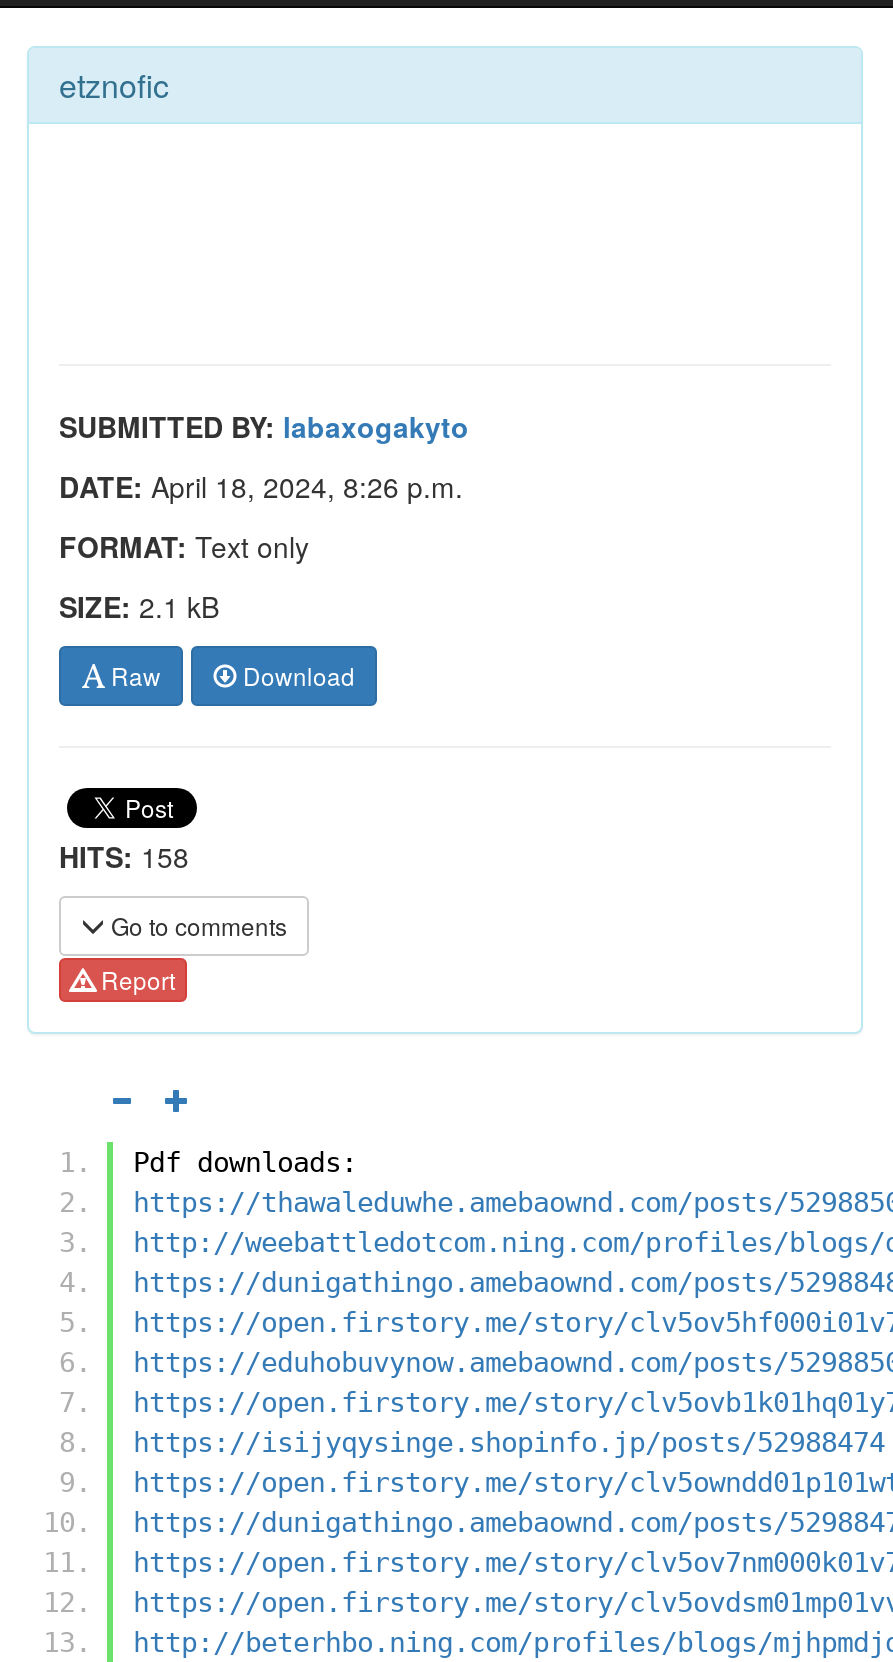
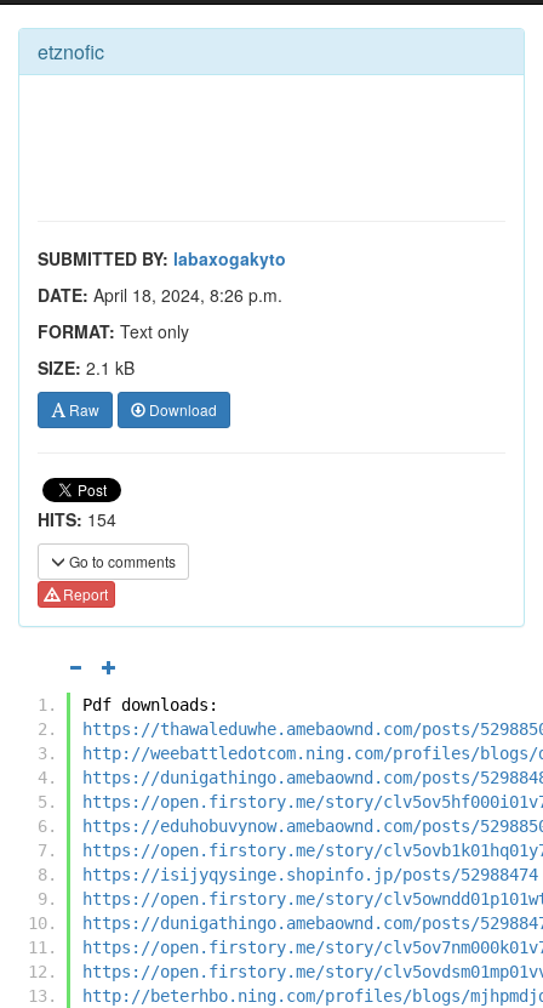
[59,836,189,876] HITS: 158 -> [38,507,116,531] HITS: 154

